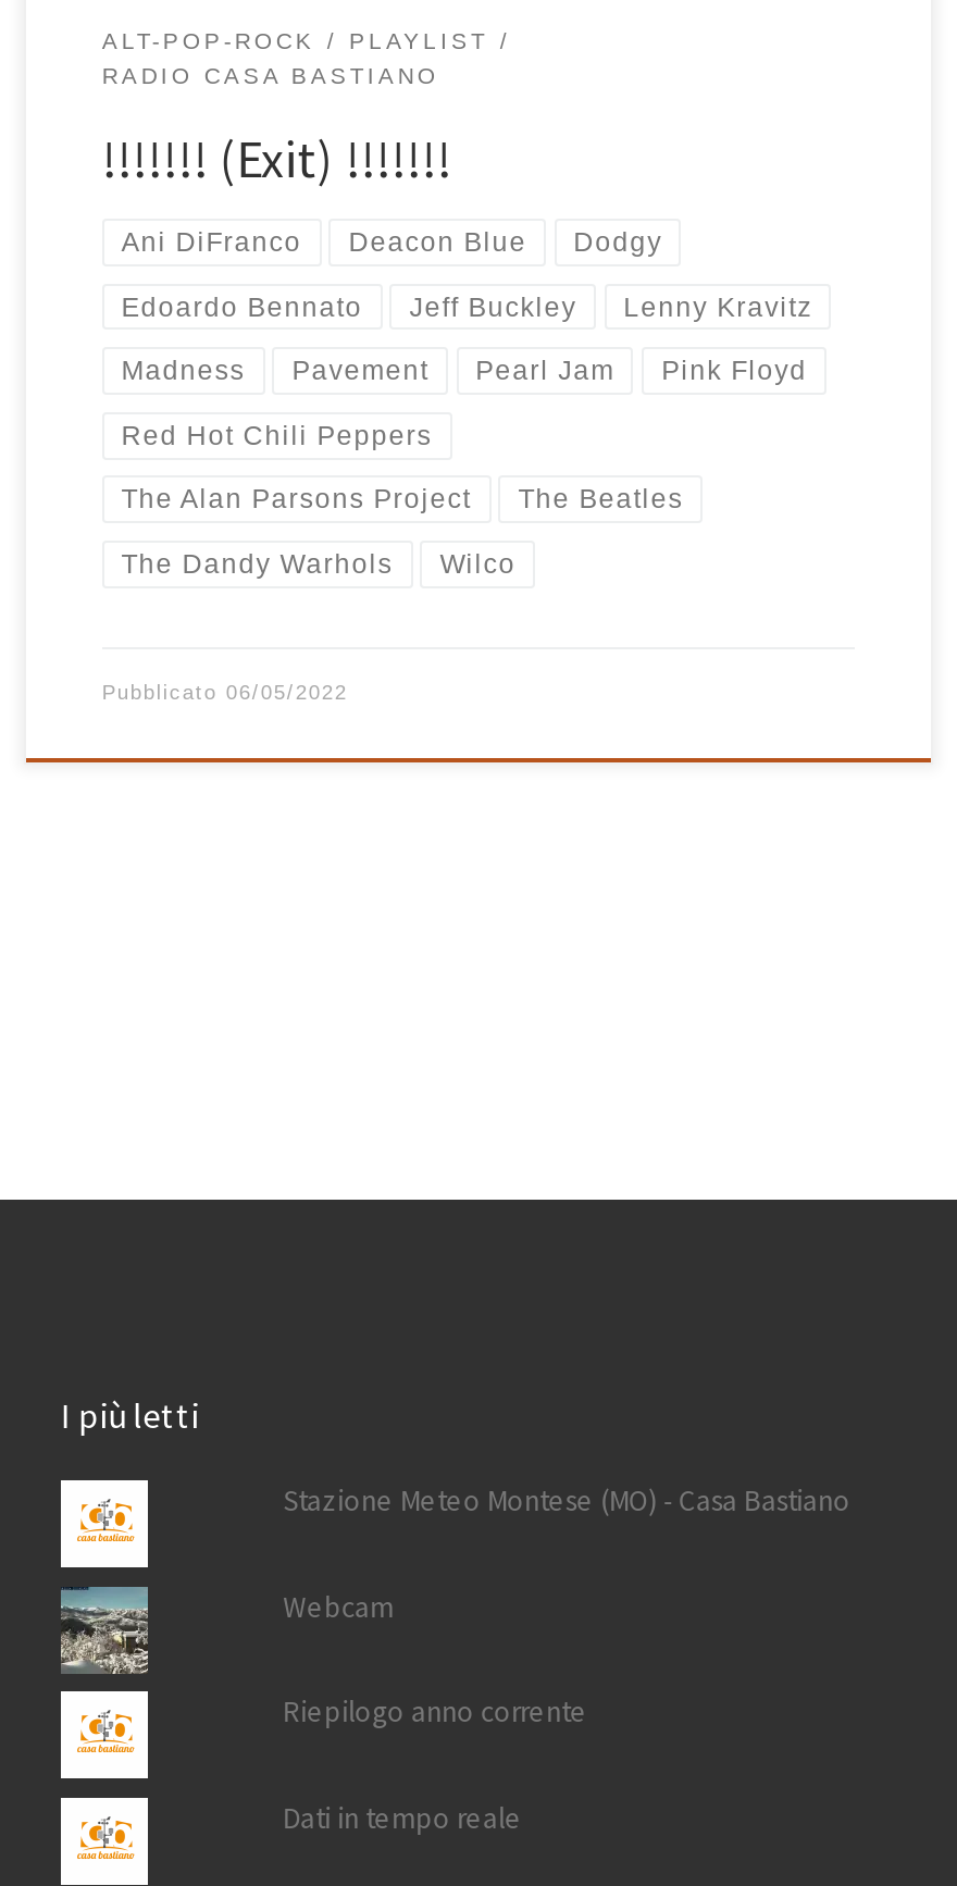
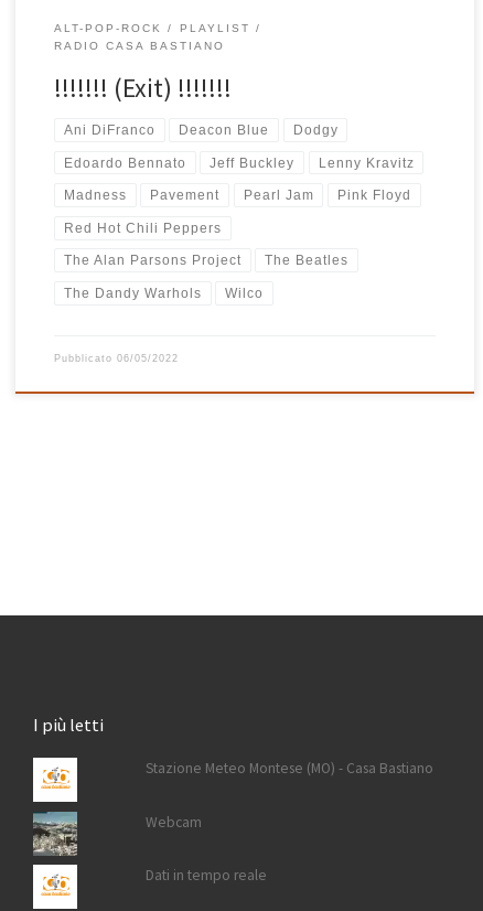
[283,1694,587,1731] Riepilogo anno corrente -> none

